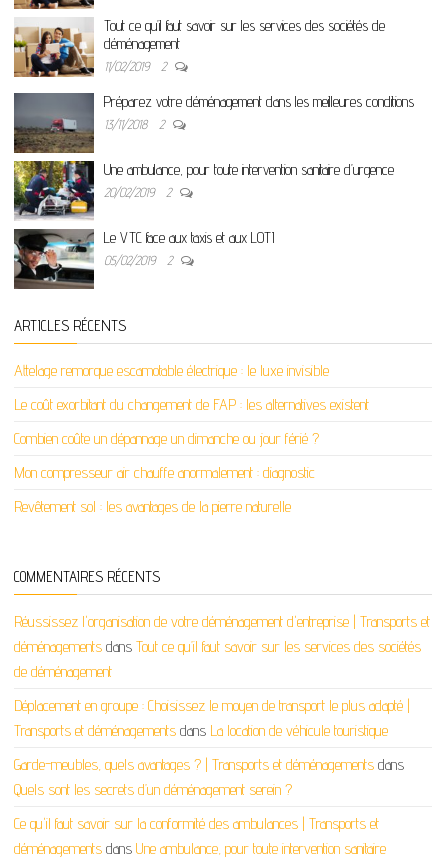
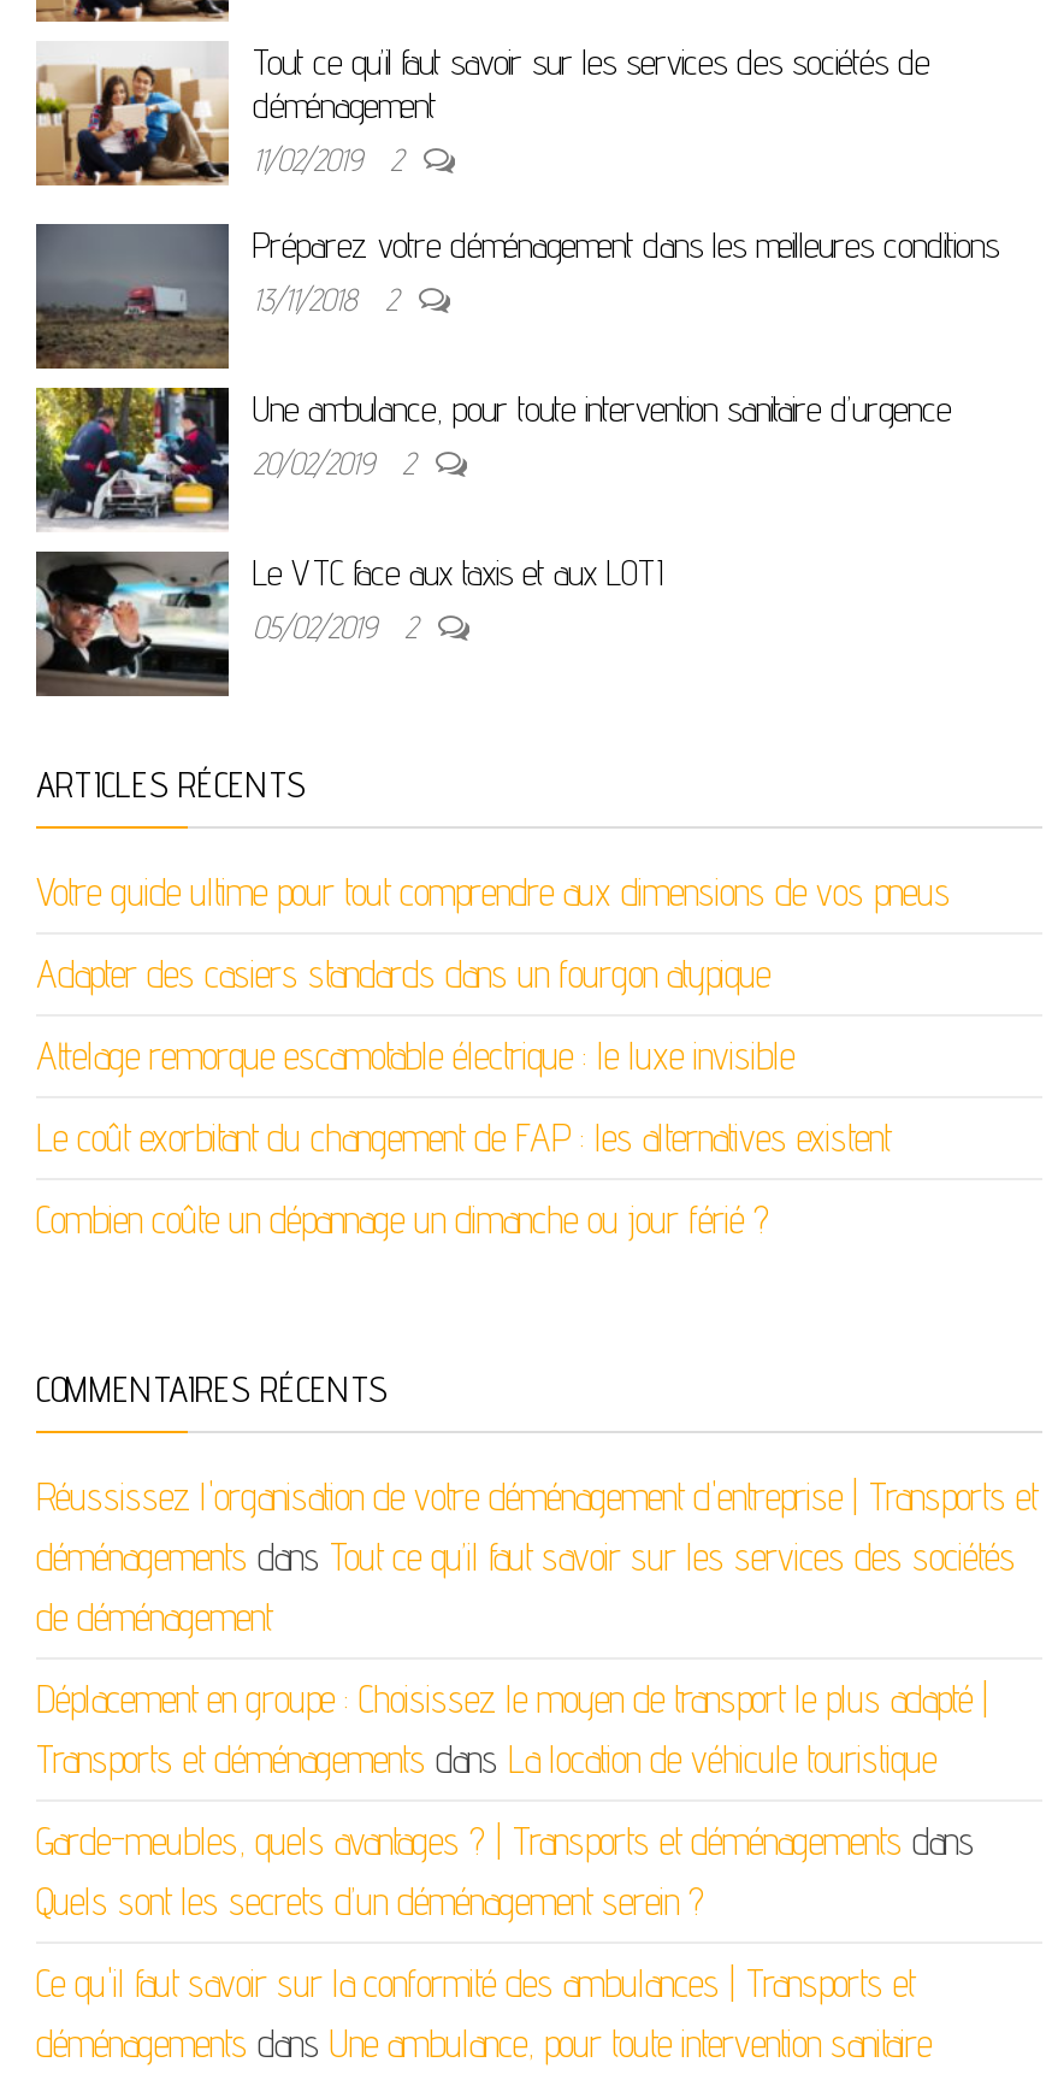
none -> [36,870,951,998] Votre guide ultime pour tout comprendre aux dimensions de vos pneus | Adapter des casiers standards dans un fourgon atypique
moved [14,361,369,448] -> [36,1034,891,1243]: Attelage remorque escamotable électrique : le luxe invisible | Le coût exorbitant du changement de FAP : les alternatives existent | Combien coûte un dépannage un dimanche ou jour férié ?
[14,463,315,516] Mon compresseur air chauffe anormalement : diagnostic | Revêtement sol : les avantages de la pierre naturelle -> none

